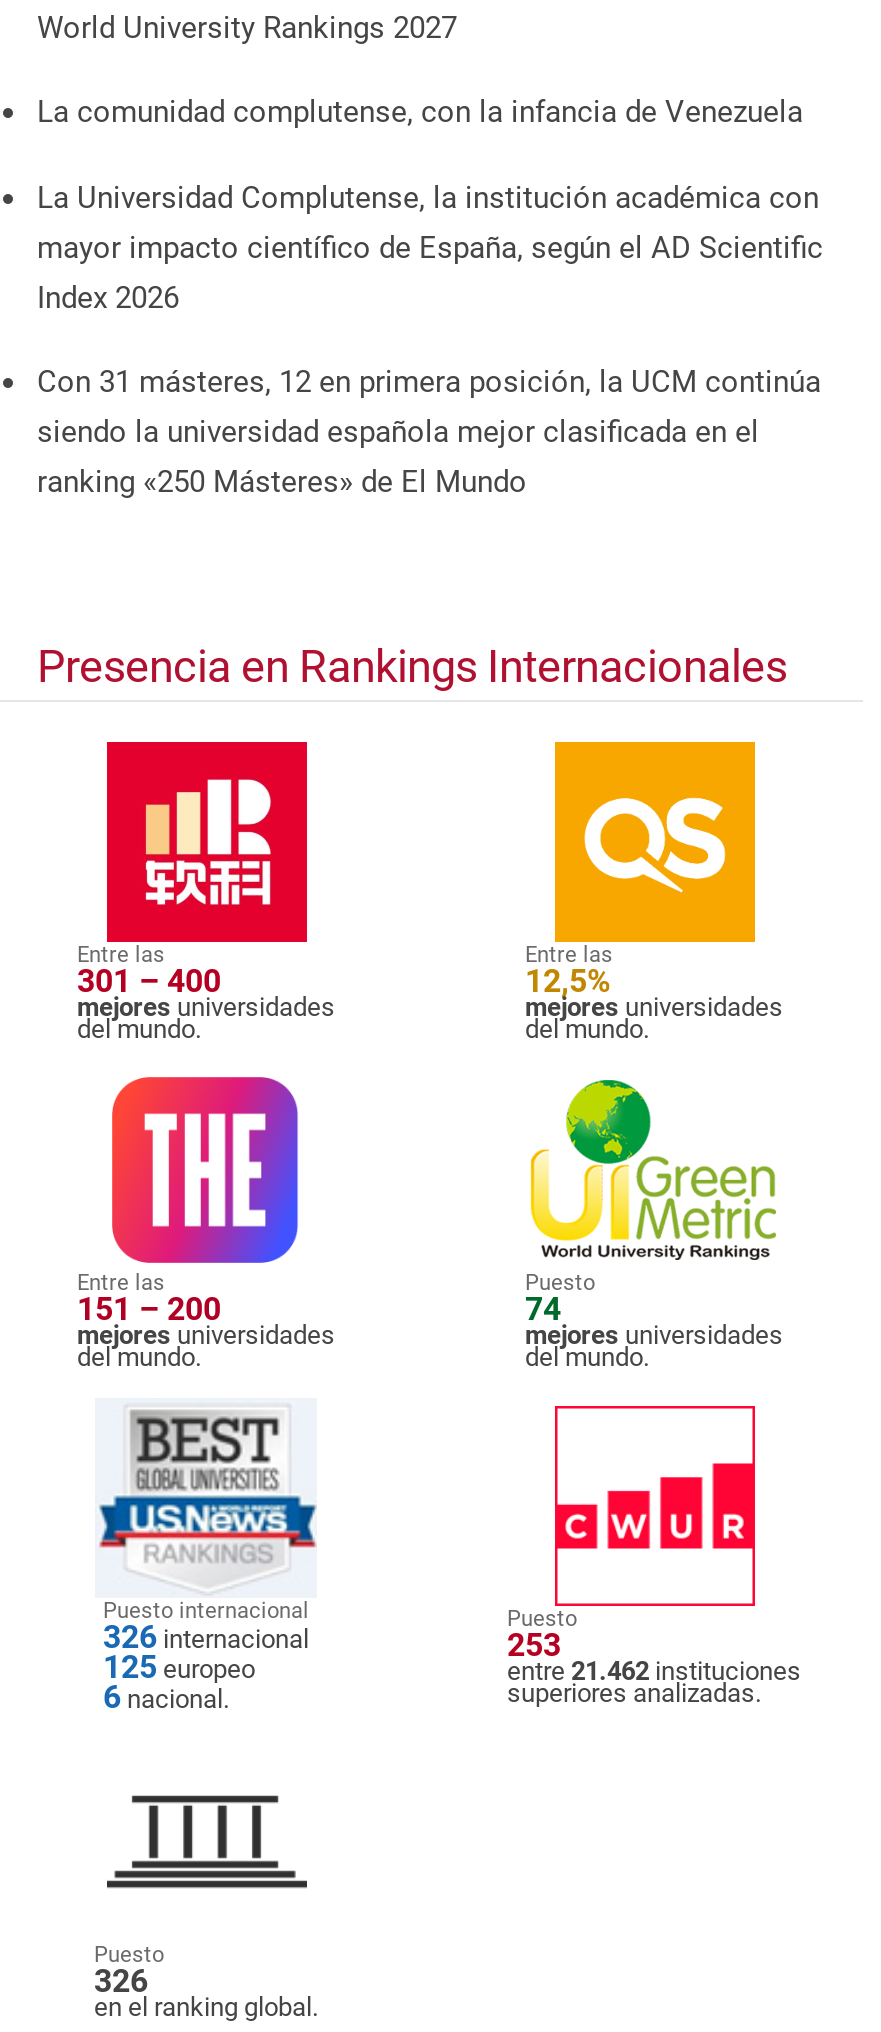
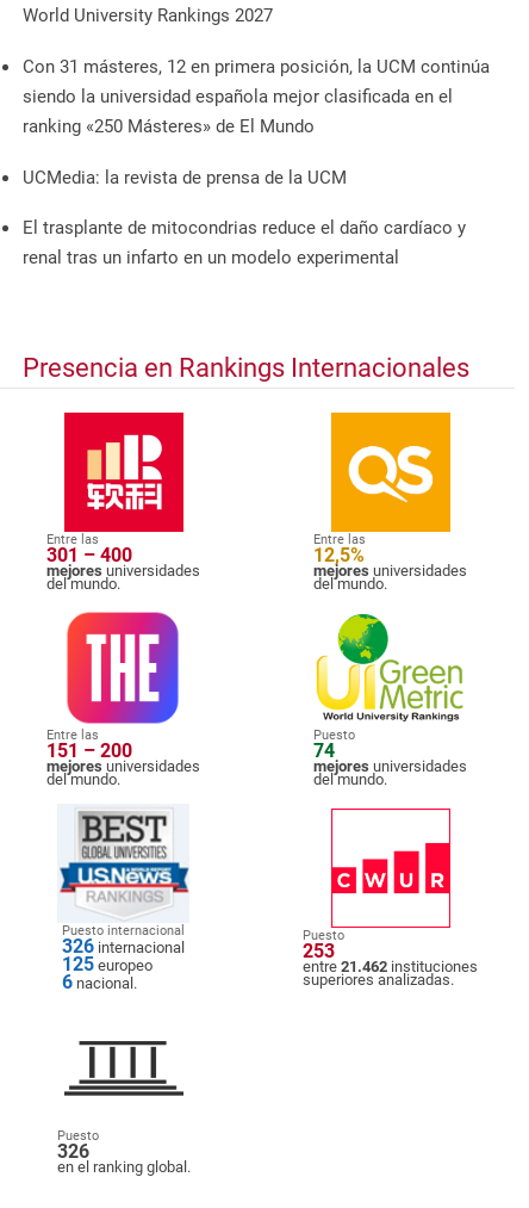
[37,94,823,315] La comunidad complutense, con la infancia de Venezuela | La Universidad Complutense, la institución académica con | mayor impacto científico de España, según el AD Scientific | Index 2026 -> none
moved [37,364,821,500] -> [23,56,490,137]: Con 31 másteres, 12 en primera posición, la UCM continúa | siendo la universidad española mejor clasificada en el | ranking «250 Másteres» de El Mundo
none -> [23,166,466,269] UCMedia: la revista de prensa de la UCM | El trasplante de mitocondrias reduce el daño cardíaco y | renal tras un infarto en un modelo experimental

